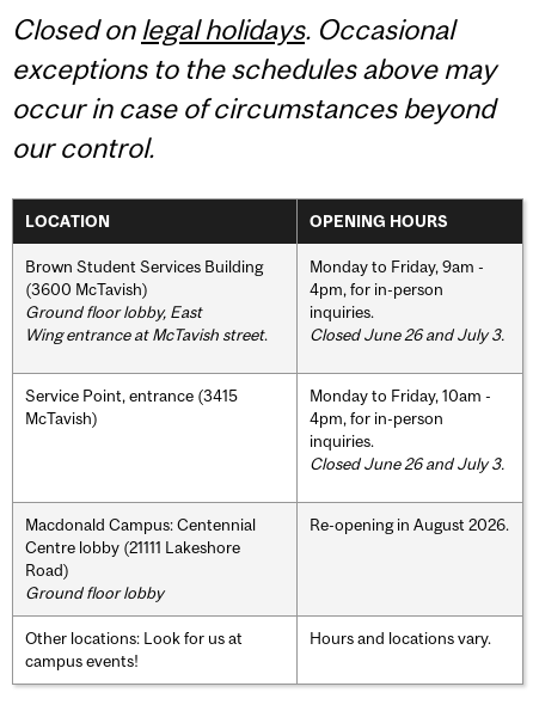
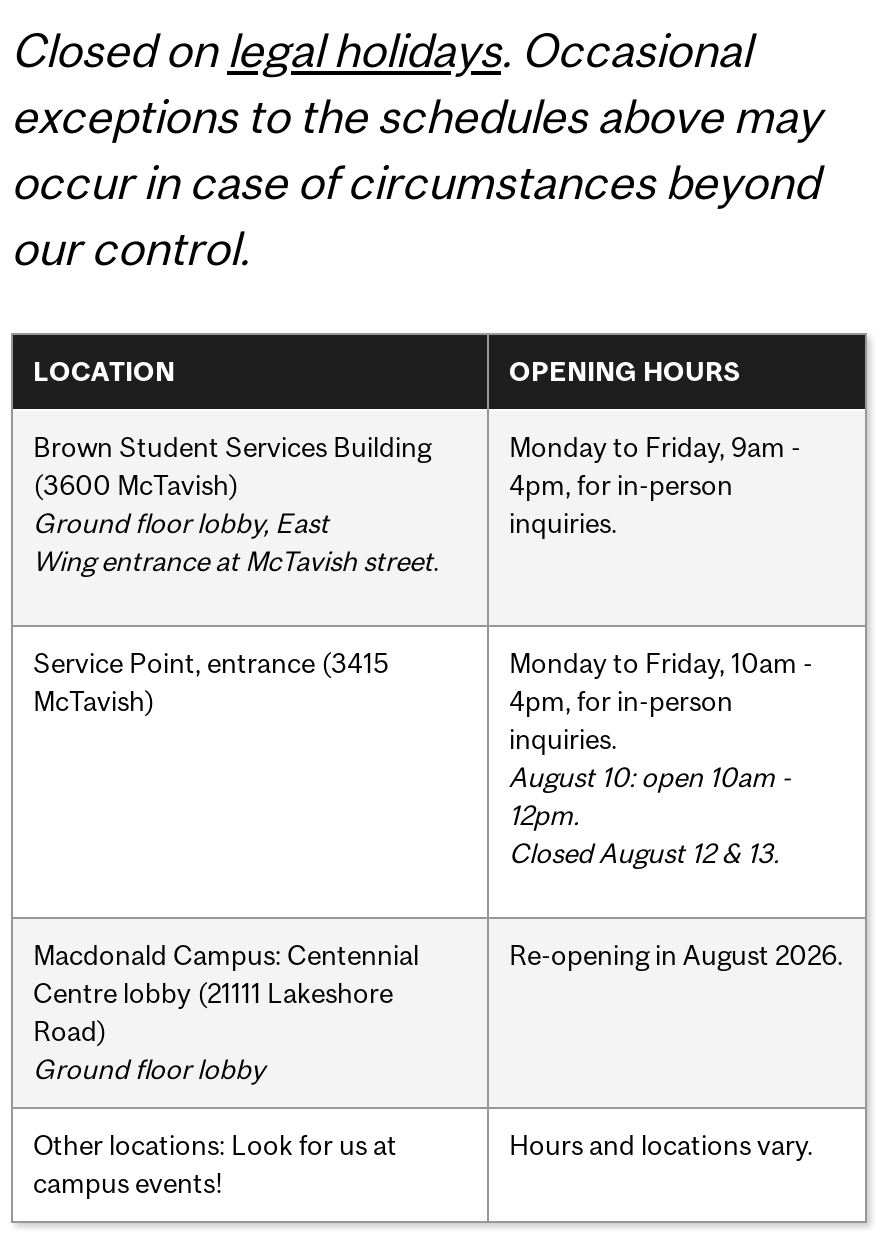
[310,325,504,344] Closed June 26 and July 3. -> none
[310,454,504,473] Closed June 26 and July 3. -> [509,760,791,868] August 10: open 10am - | 12pm. | Closed August 12 & 13.

